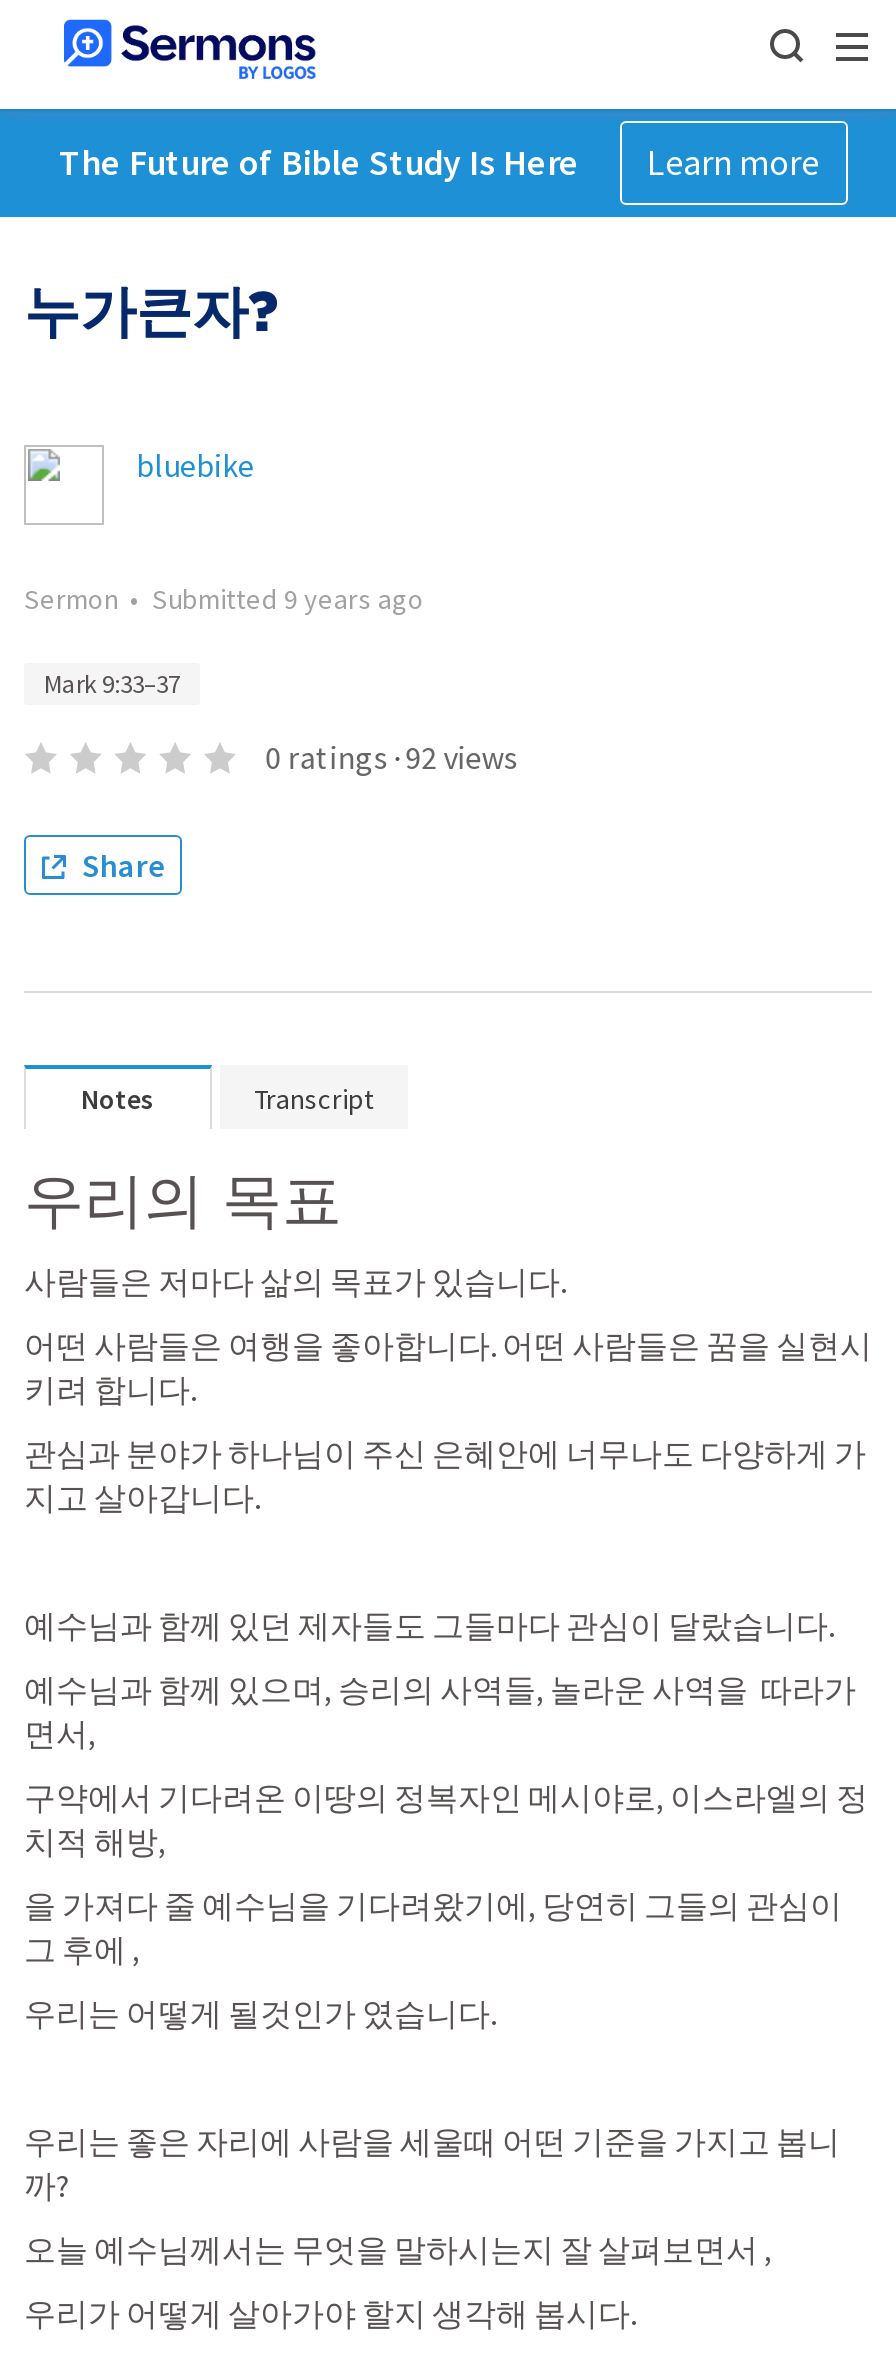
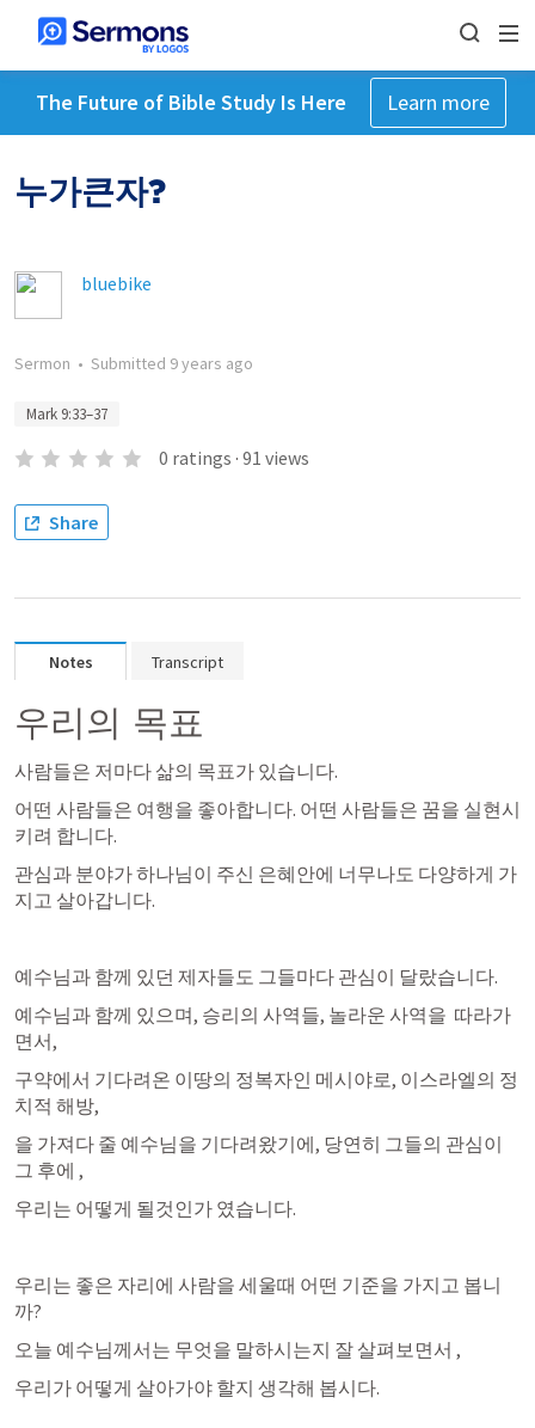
[265,737,517,777] 0 ratings · 92 views -> [158,446,309,470] 0 ratings · 91 views

